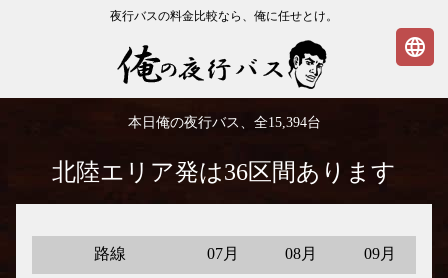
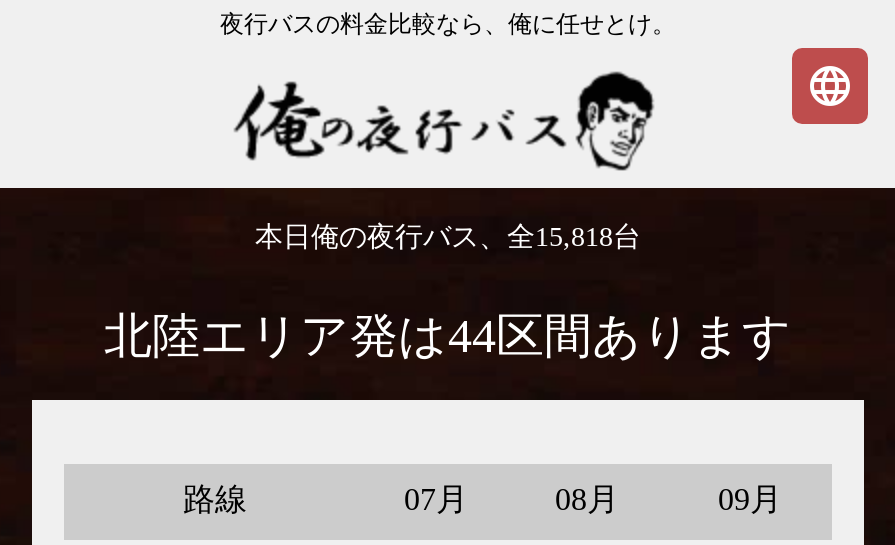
[127,115,320,130] 本日俺の夜行バス、全15,394台 -> [255,222,641,252] 本日俺の夜行バス、全15,818台
[52,159,396,185] 北陸エリア発は36区間あります -> [104,310,792,362] 北陸エリア発は44区間あります

